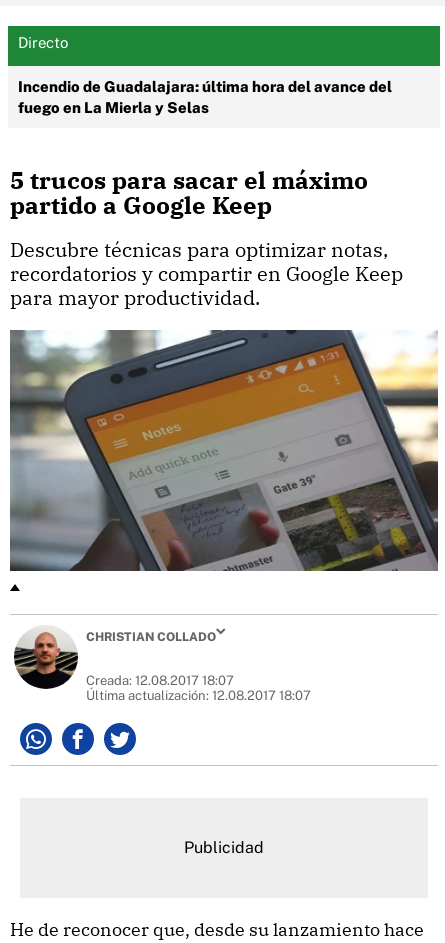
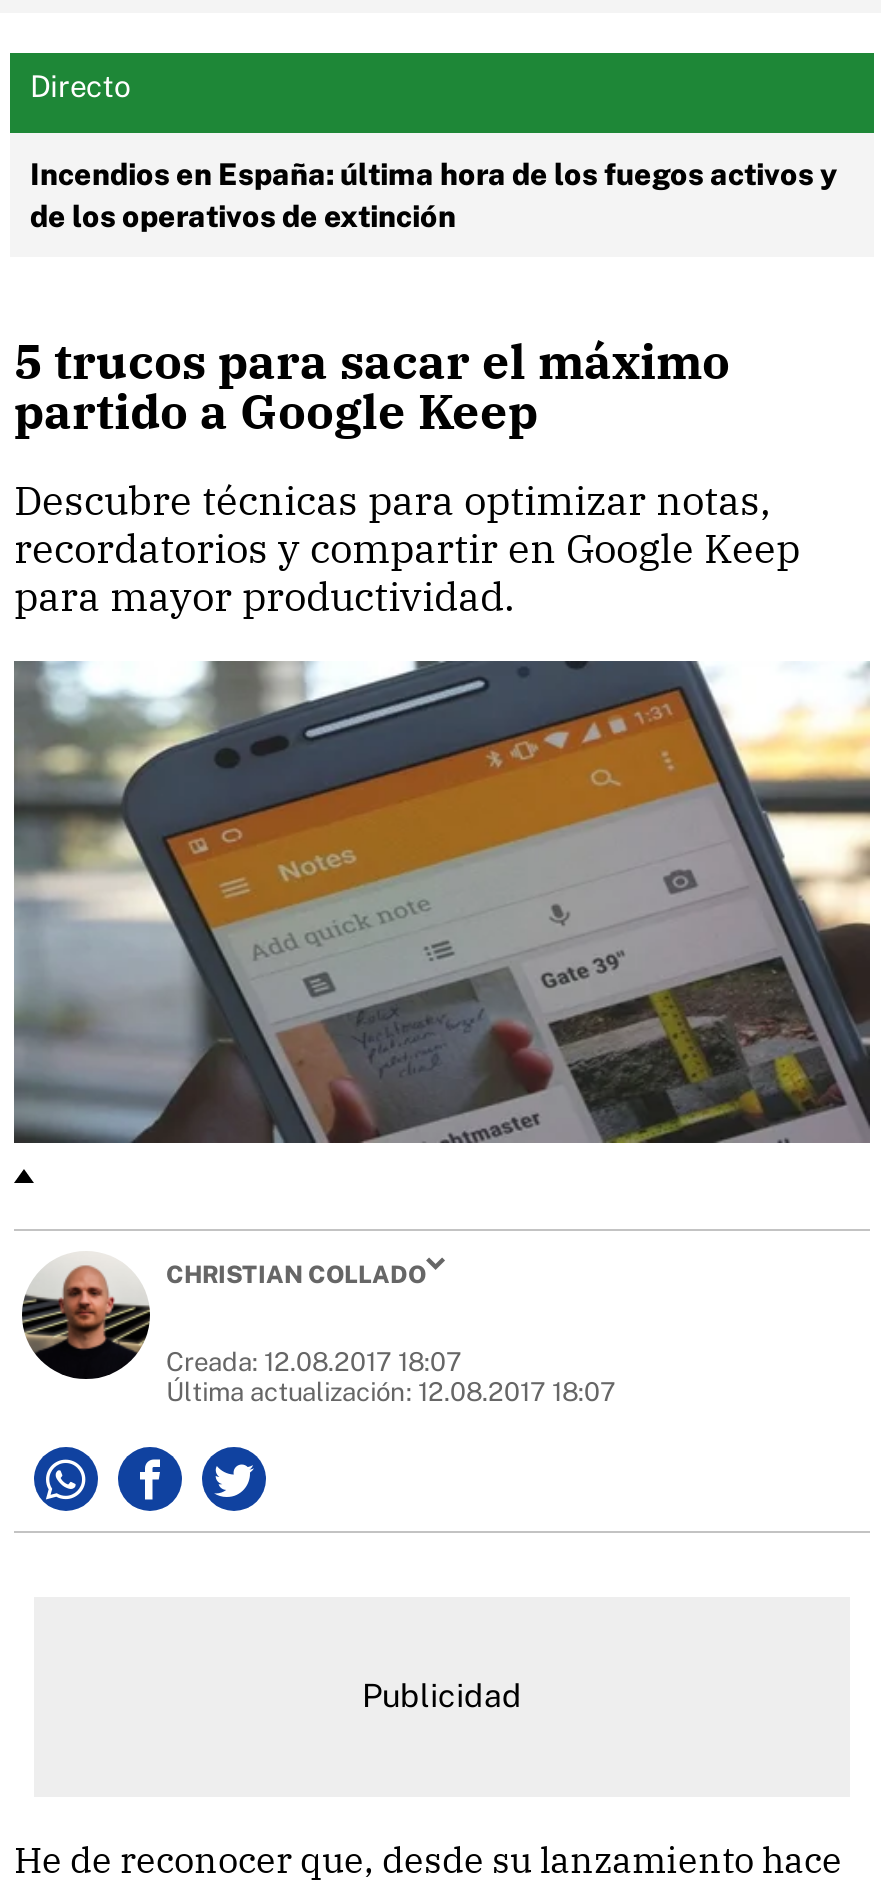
[18,78,392,116] Incendio de Guadalajara: última hora del avance del | fuego en La Mierla y Selas -> [30,157,838,233] Incendios en España: última hora de los fuegos activos y | de los operativos de extinción

